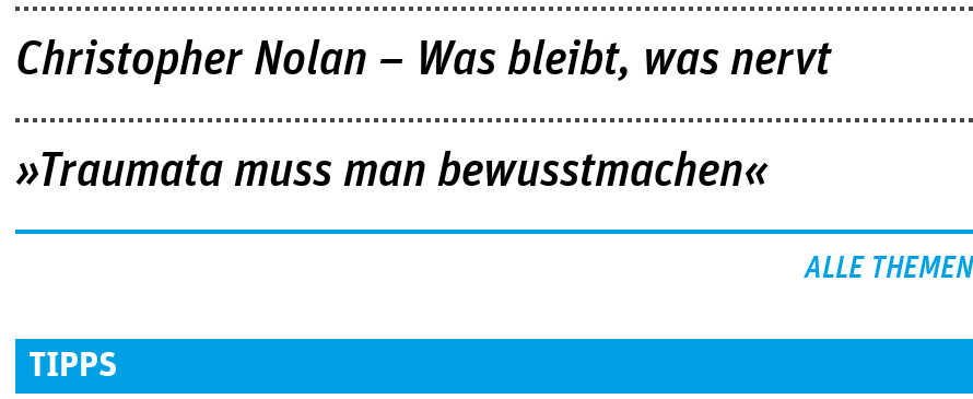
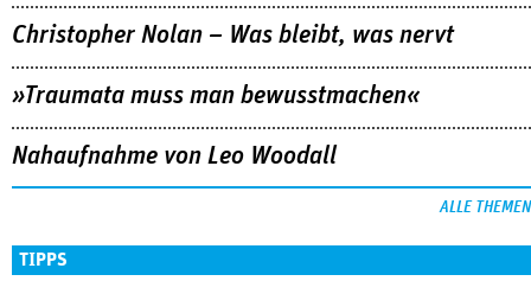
none -> [12,143,337,169] Nahaufnahme von Leo Woodall

